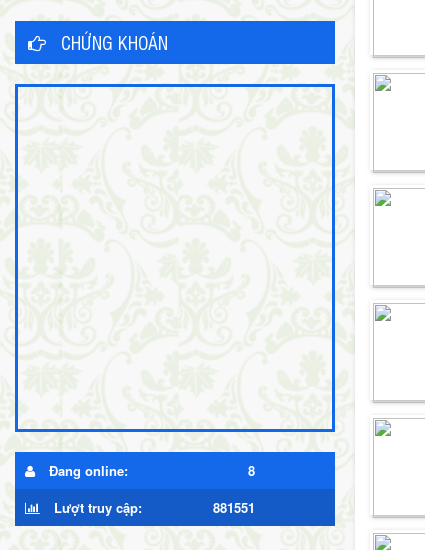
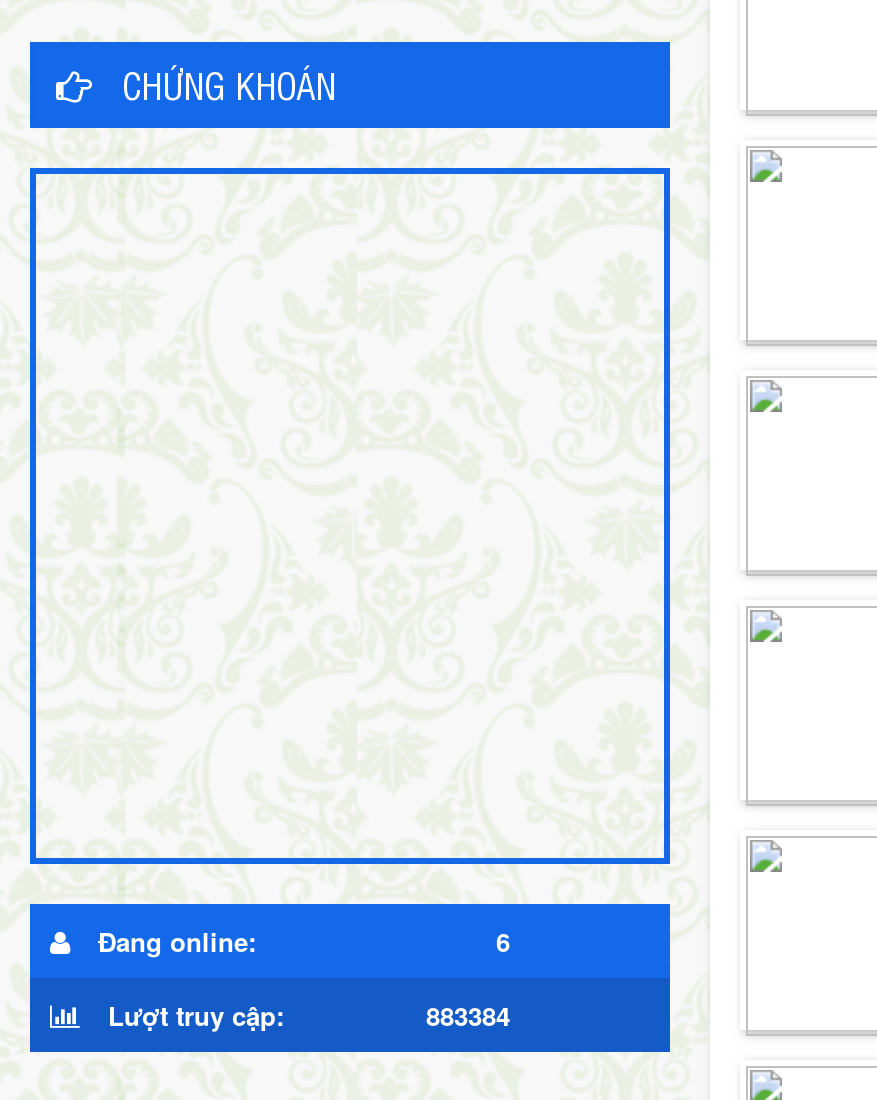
[248,461,255,480] 8 -> [496,922,510,960] 6
[213,498,255,517] 881551 -> [426,996,510,1034] 883384

